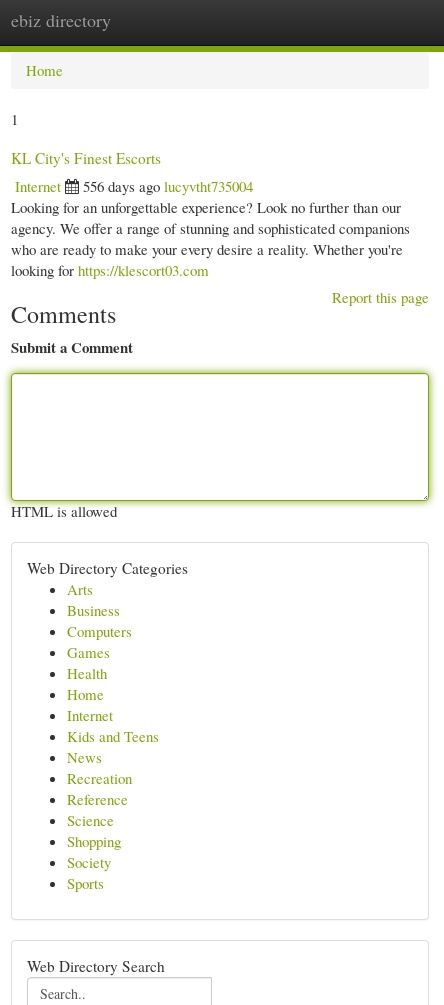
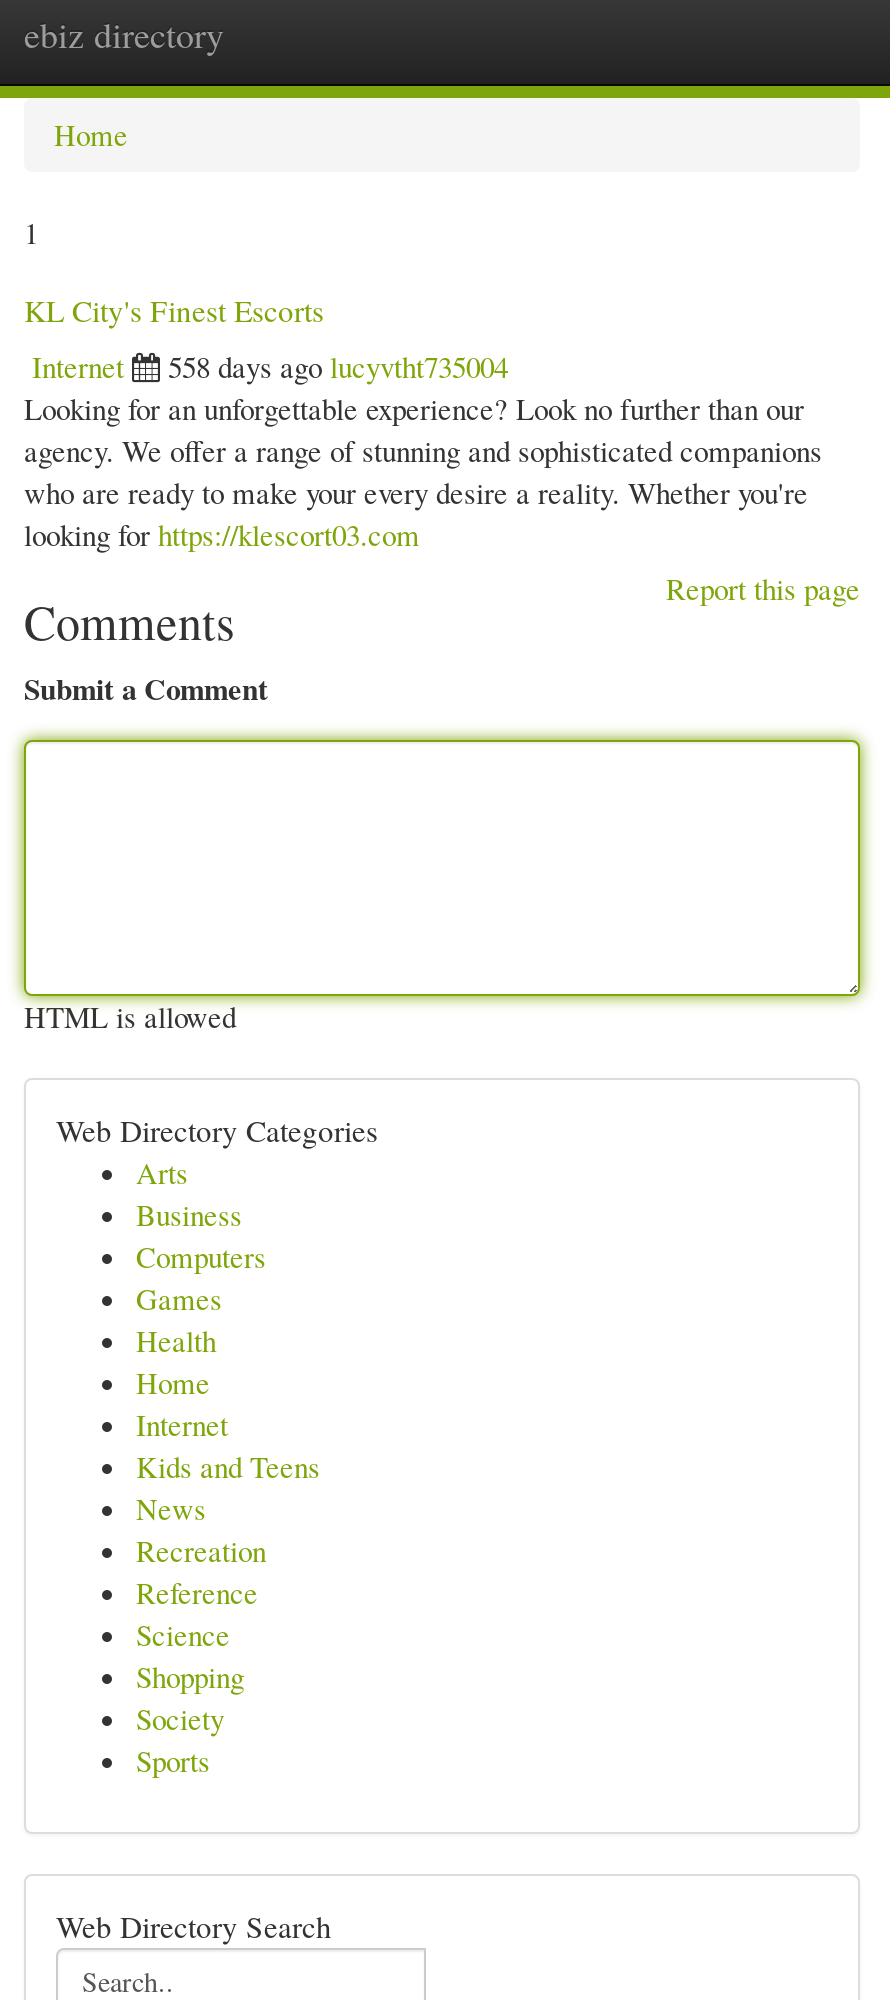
[83,176,253,196] 556 days ago lucyvtht735004 -> [168,346,508,386] 558 days ago lucyvtht735004

